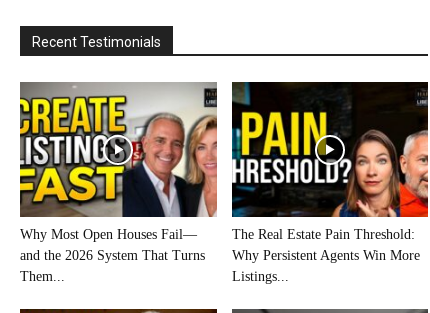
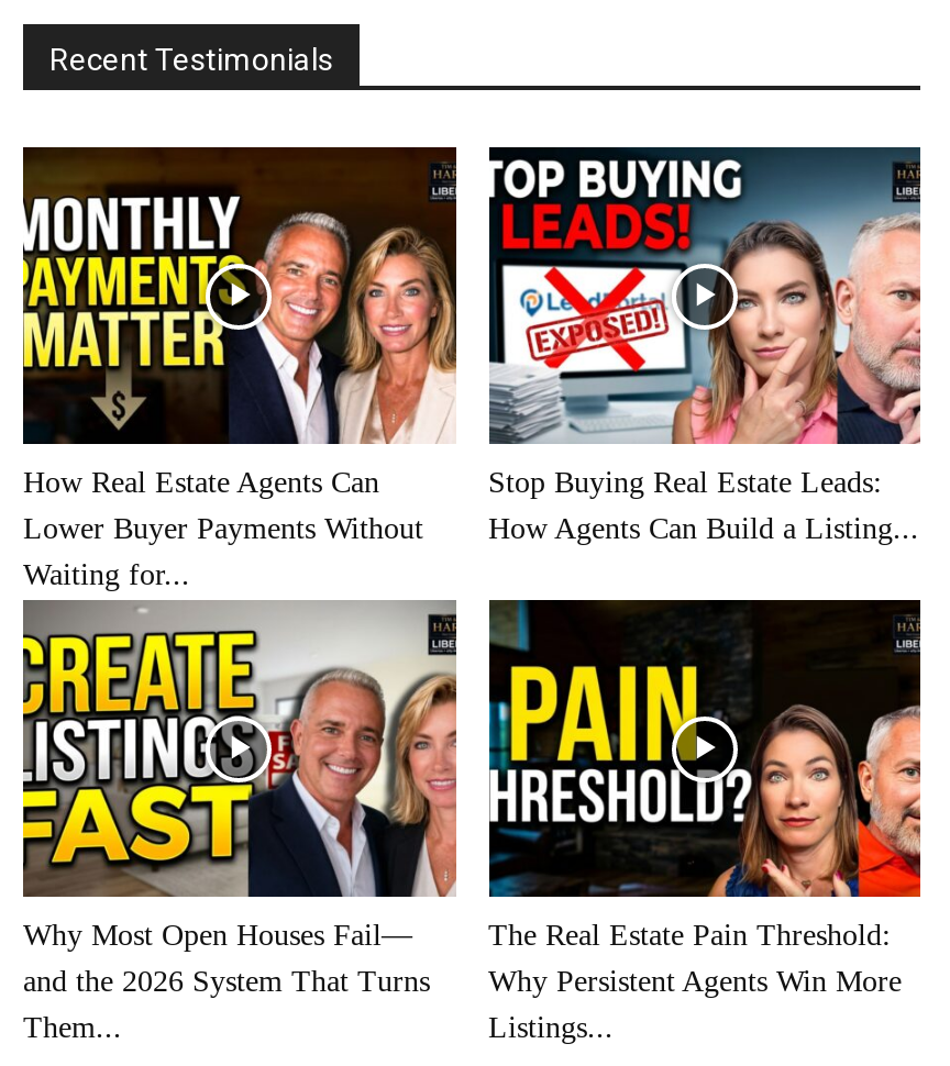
none -> [21,145,459,592] [image] | How Real Estate Agents Can | Lower Buyer Payments Without | Waiting for...
none -> [487,147,923,546] [image] | Stop Buying Real Estate Leads: | How Agents Can Build a Listing...

